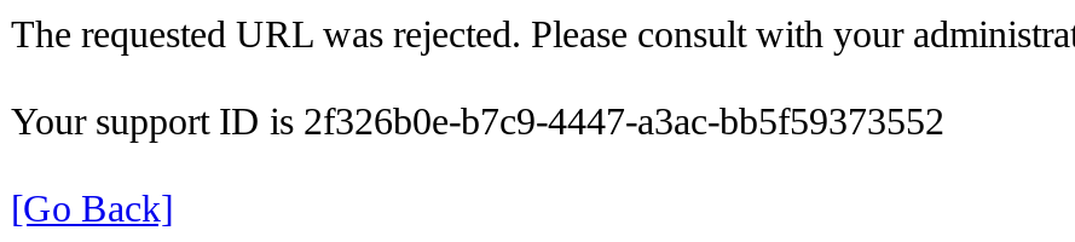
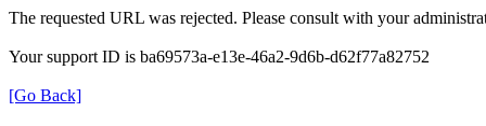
[11,100,944,142] Your support ID is 2f326b0e-b7c9-4447-a3ac-bb5f59373552 -> [9,47,430,66] Your support ID is ba69573a-e13e-46a2-9d6b-d62f77a82752

